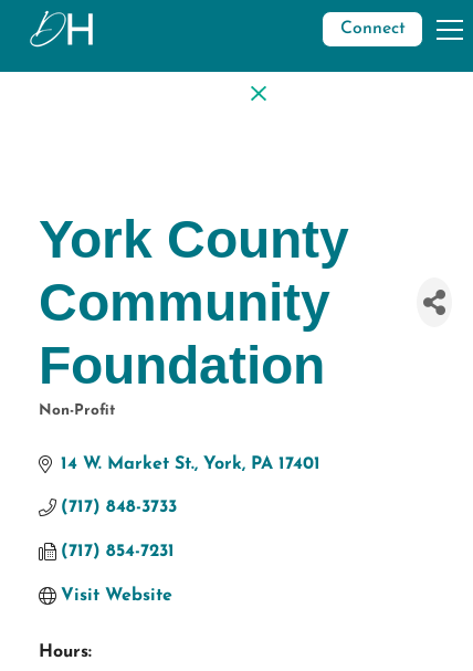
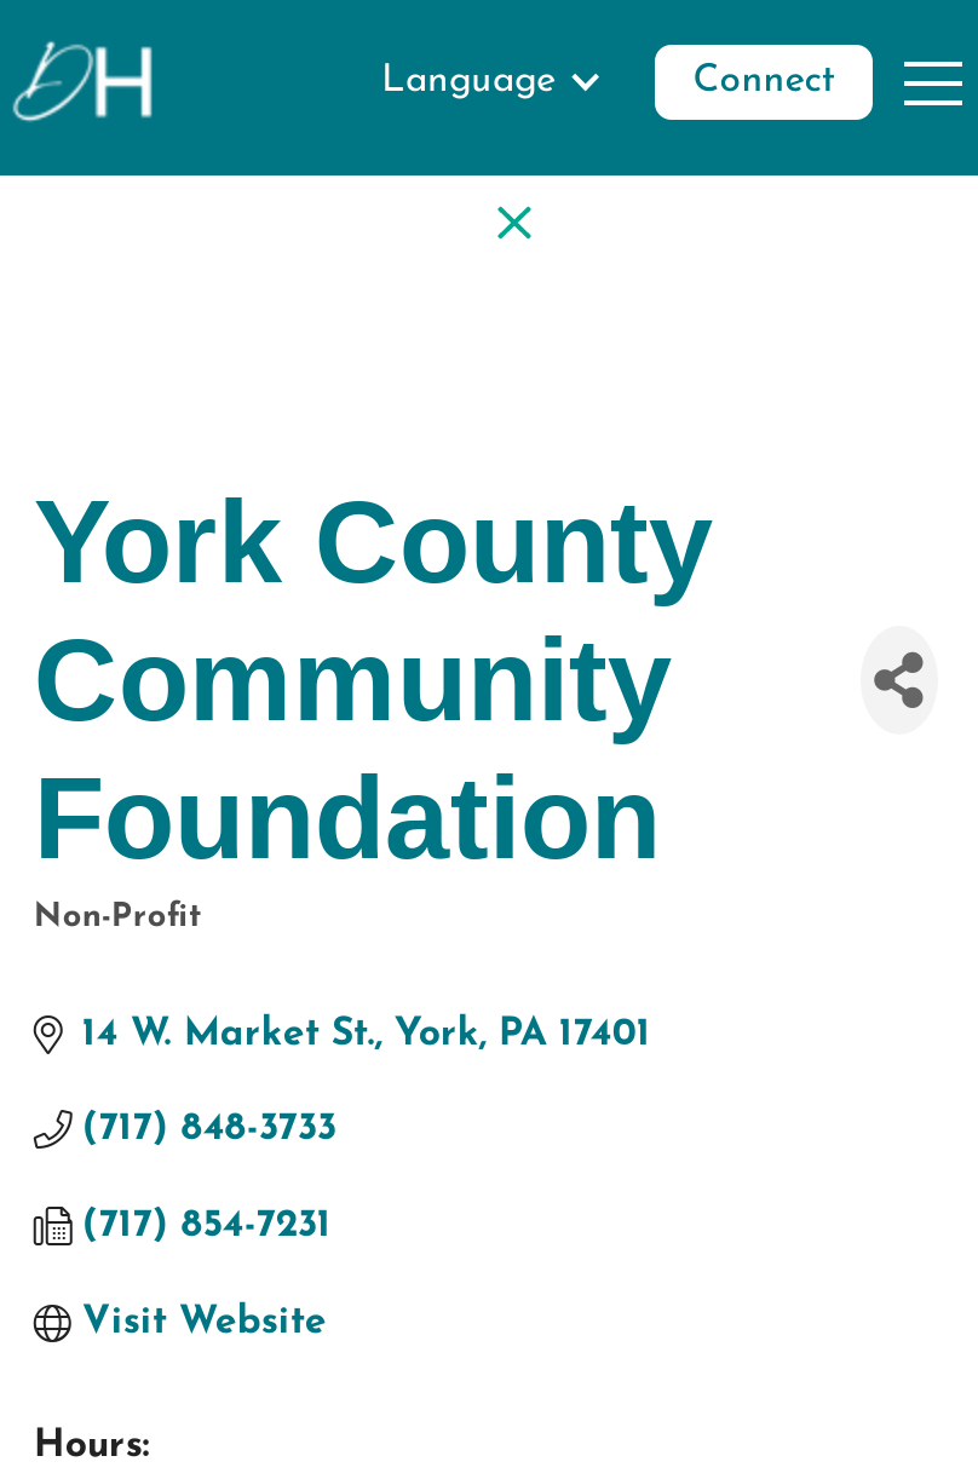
none -> [381,62,556,100] Language

